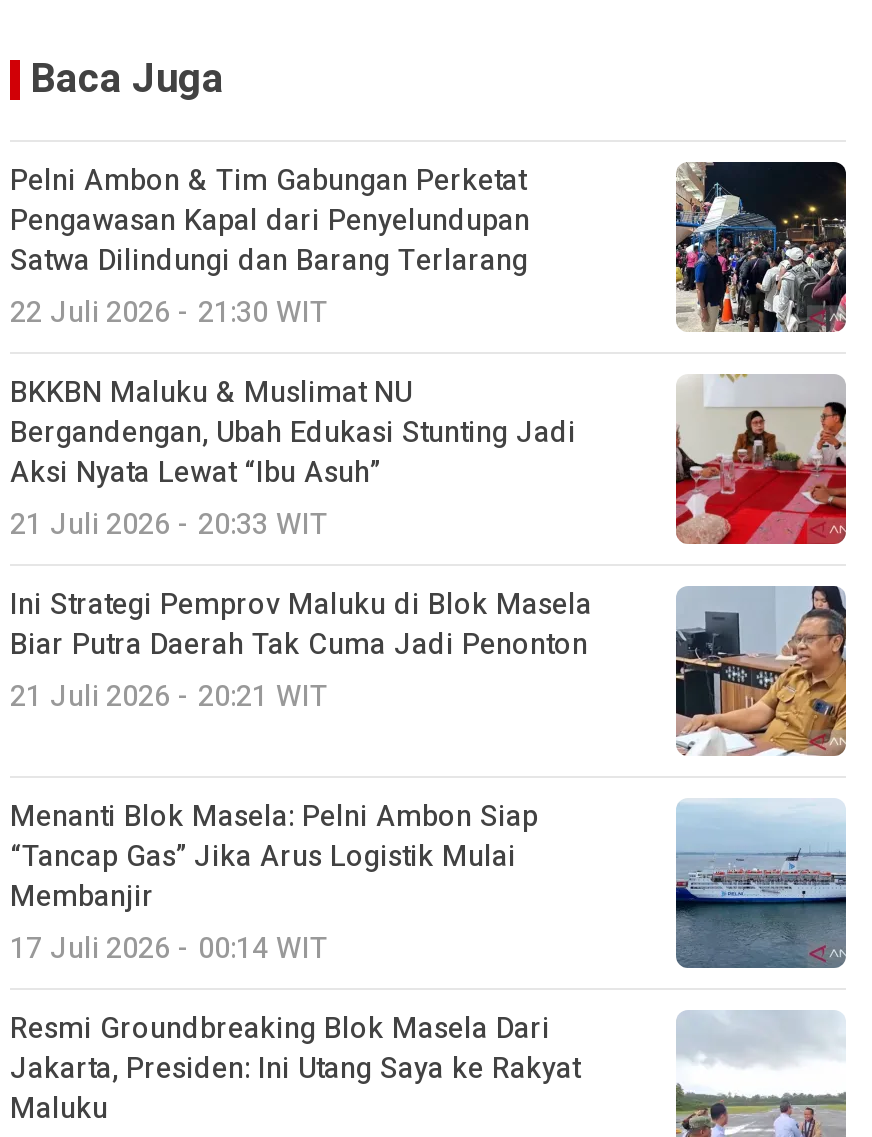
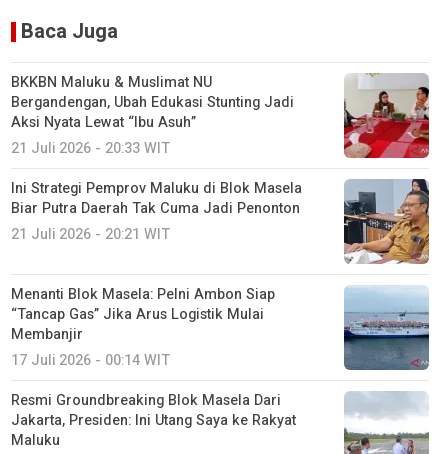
[10,161,530,335] Pelni Ambon & Tim Gabungan Perketat | Pengawasan Kapal dari Penyelundupan | Satwa Dilindungi dan Barang Terlarang | 22 Juli 2026 - 21:30 WIT -> none
[674,161,848,335] [image] -> none

